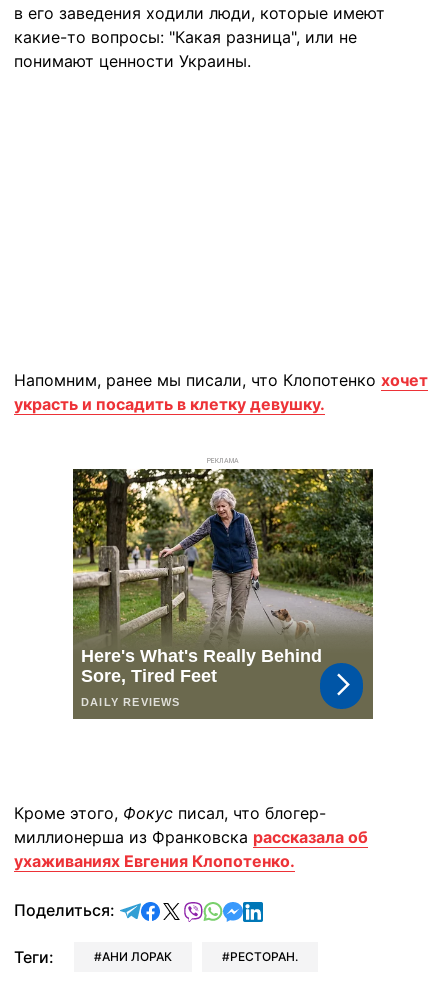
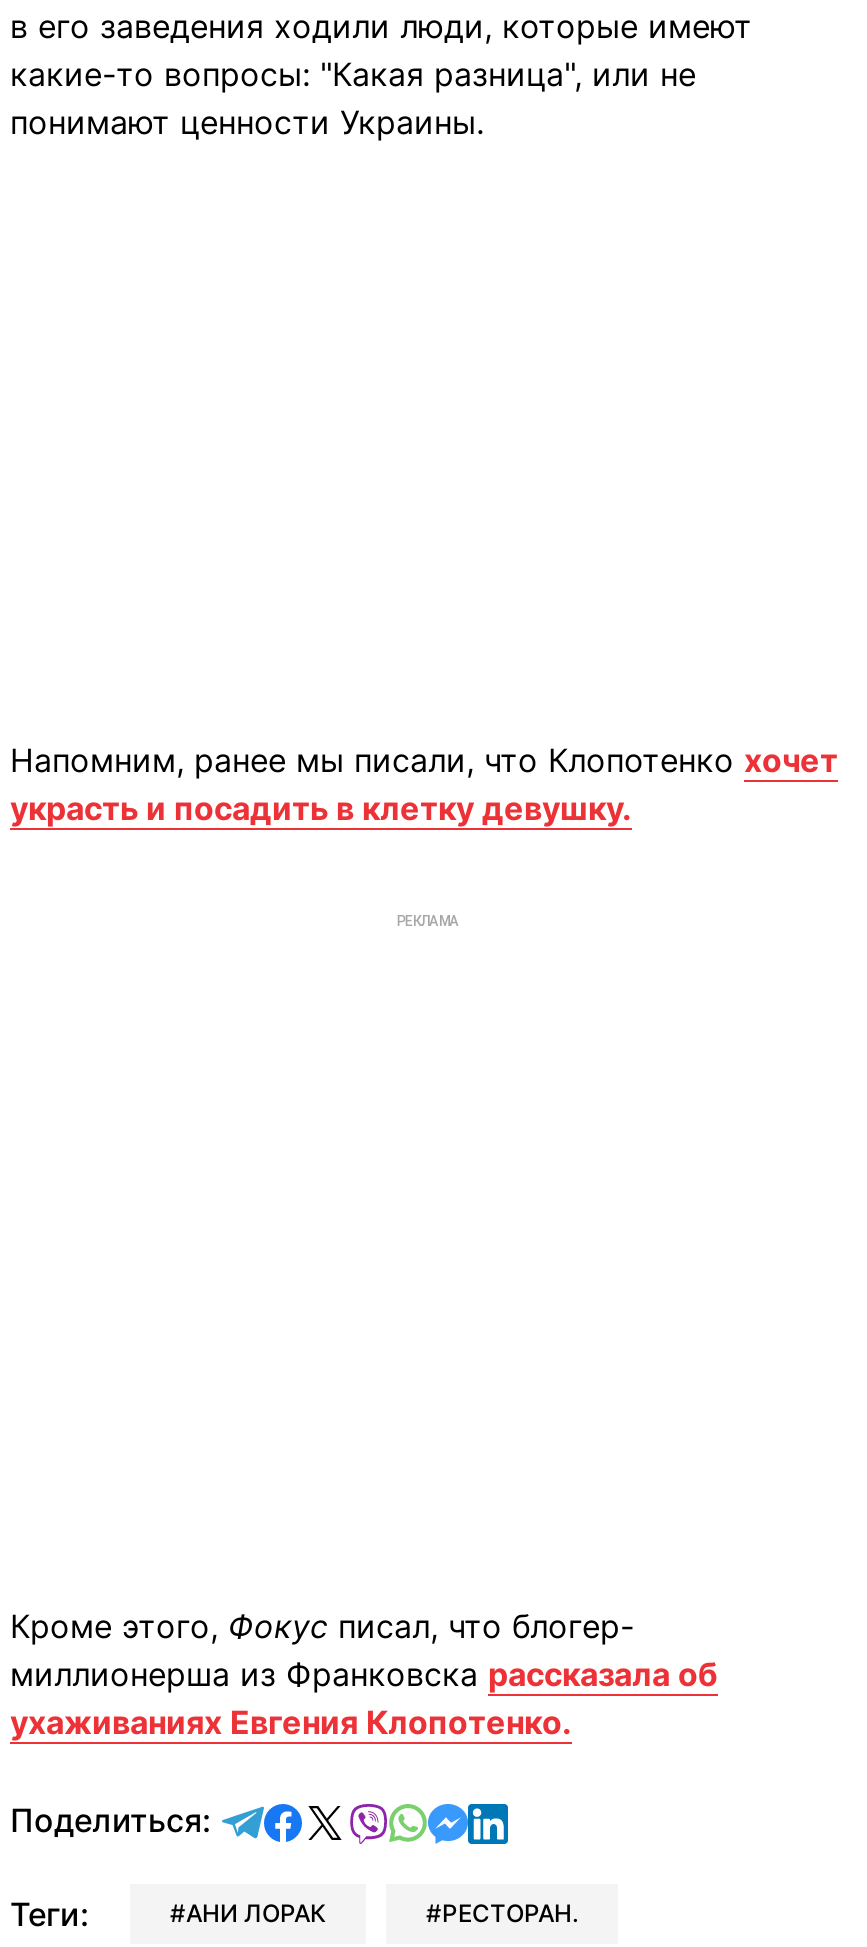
[72,468,374,720] [image] -> none

